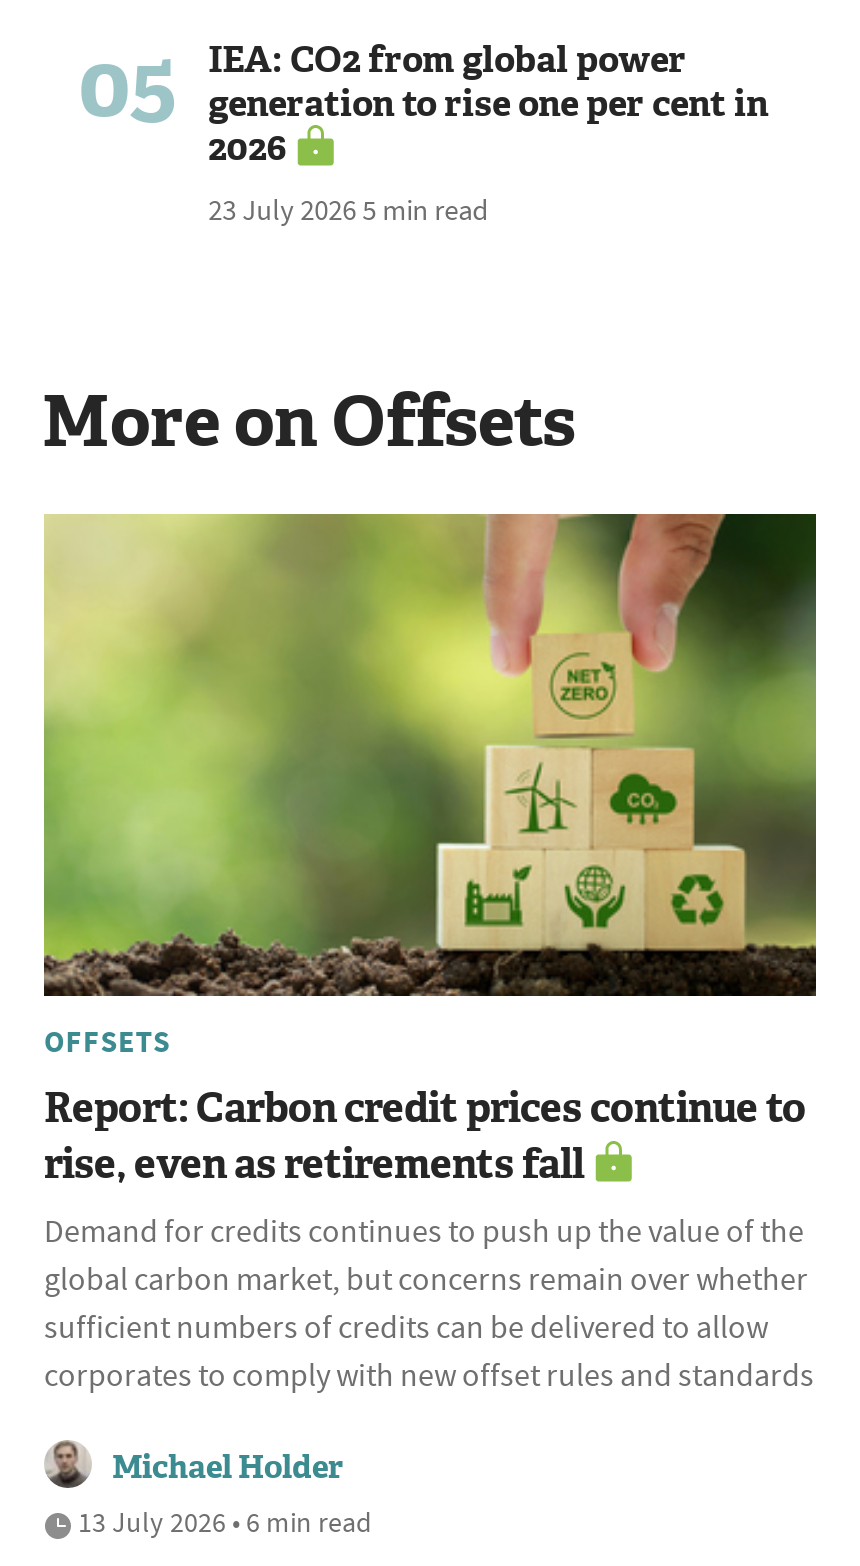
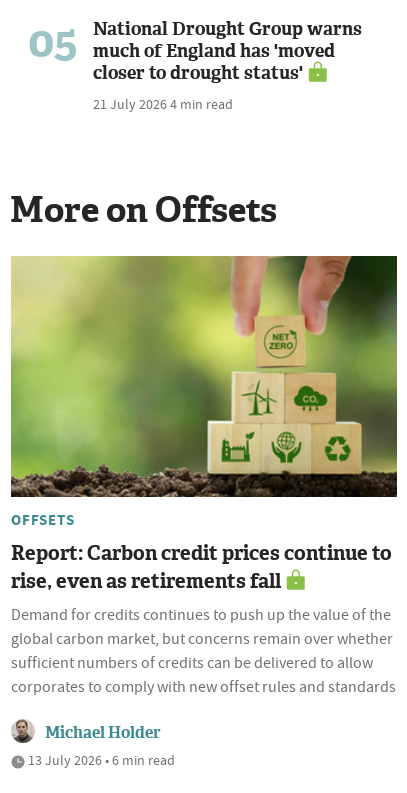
[208,35,768,227] IEA: CO2 from global power | generation to rise one per cent in | 2026 | 23 July 2026 5 min read -> [93,17,362,113] National Drought Group warns | much of England has 'moved | closer to drought status' | 21 July 2026 4 min read

